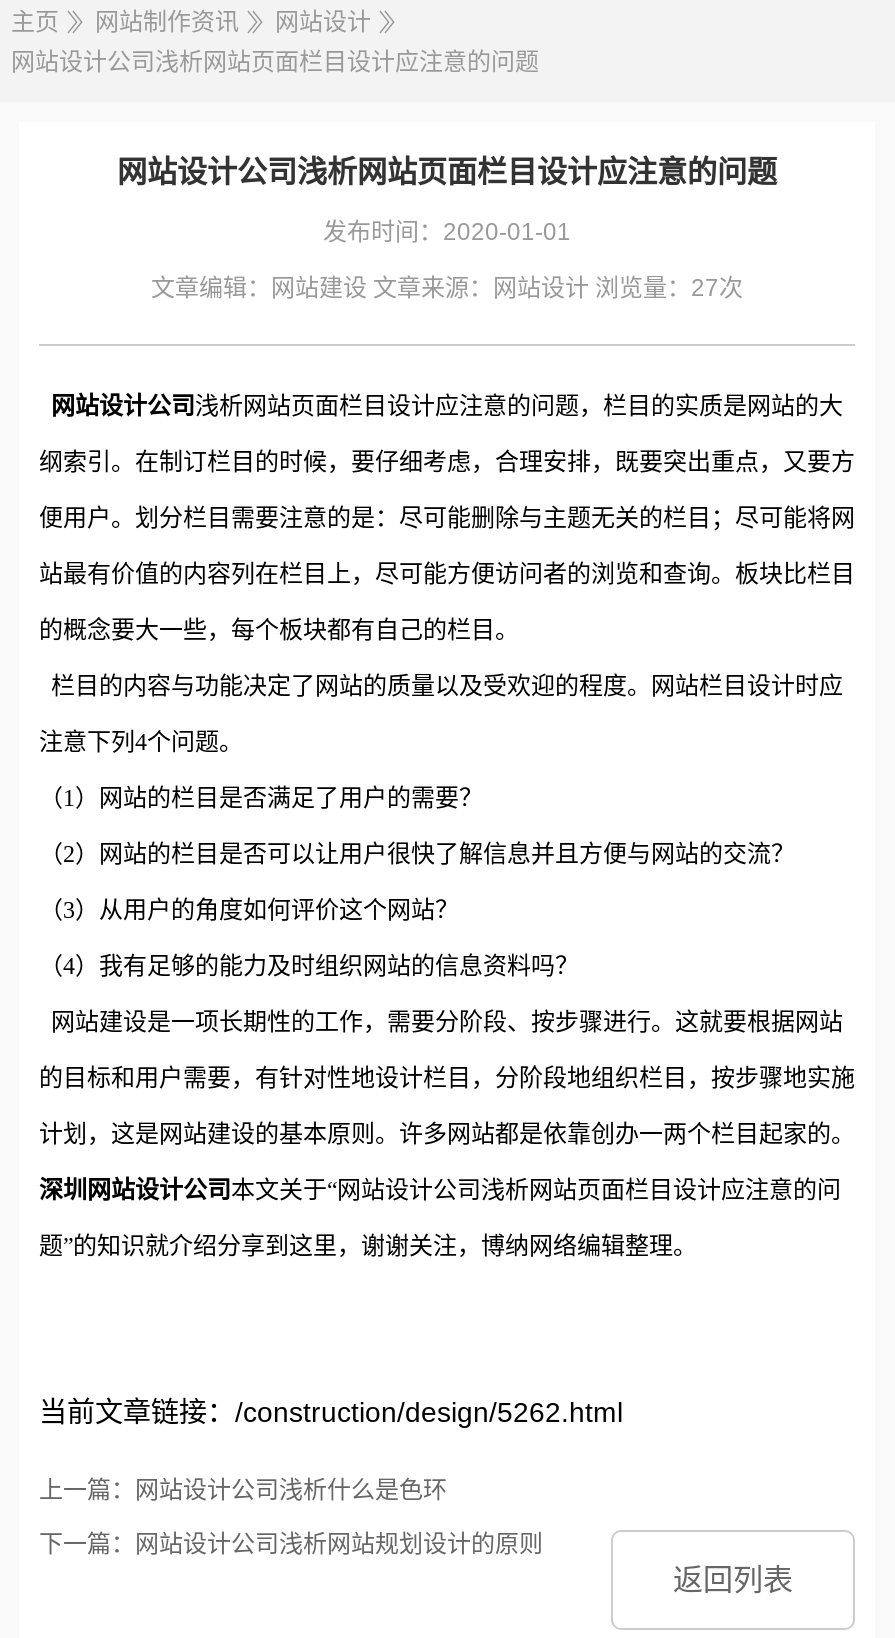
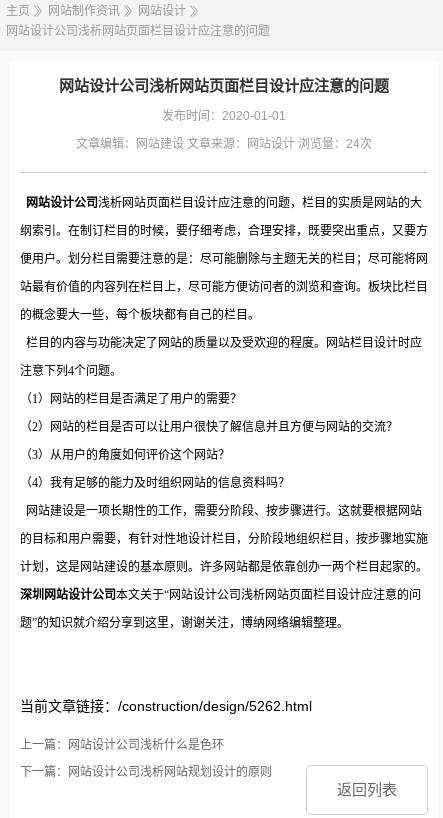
[151,274,743,302] 文章编辑：网站建设文章来源：网站设计浏览量：27次 -> [76,137,372,151] 文章编辑：网站建设文章来源：网站设计浏览量：24次

